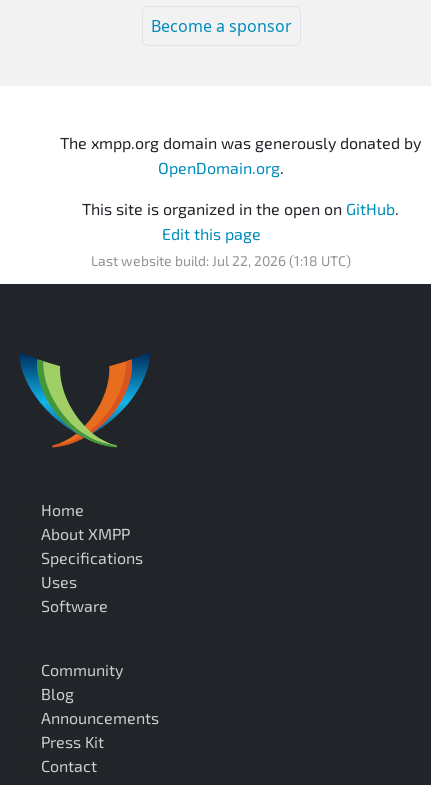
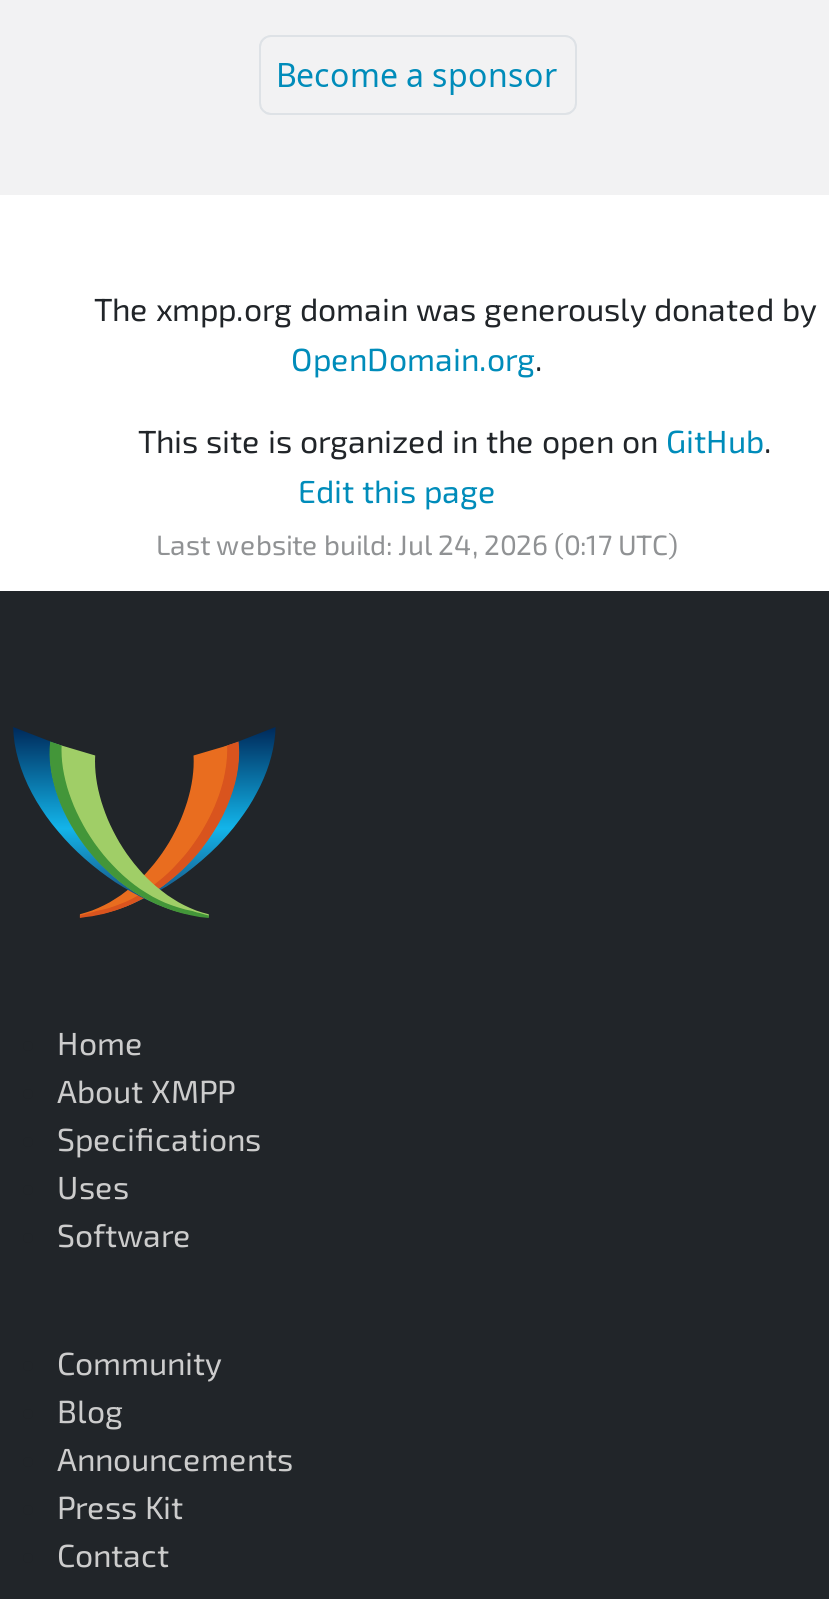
[91,252,351,269] Last website build: Jul 22, 2026 (1:18 UTC) -> [156,527,678,561] Last website build: Jul 24, 2026 (0:17 UTC)

